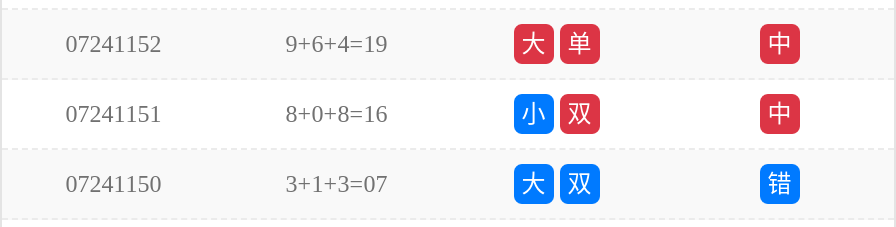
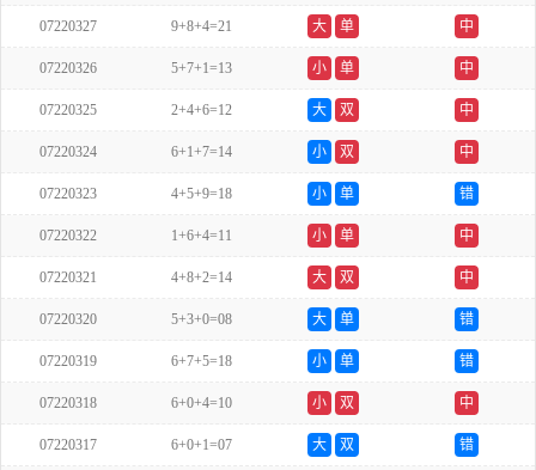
[66,30,162,58] 07241152 -> [39,18,97,35] 07220327
[286,30,388,58] 9+6+4=19 -> [171,18,232,35] 9+8+4=21
[66,100,388,128] 07241151 | 8+0+8=16 -> [39,60,474,160] 07220326 | 5+7+1=13 | 小 | 单 | 中 | 07220325 | 2+4+6=12 | 大 | 双 | 中 | 07220324 | 6+1+7=14
[66,170,388,198] 07241150 | 3+1+3=07 -> [39,185,474,453] 07220323 | 4+5+9=18 | 小 | 单 | 错 | 07220322 | 1+6+4=11 | 小 | 单 | 中 | 07220321 | 4+8+2=14 | 大 | 双 | 中 | 07220320 | 5+3+0=08 | 大 | 单 | 错 | 07220319 | 6+7+5=18 | 小 | 单 | 错 | 07220318 | 6+0+4=10 | 小 | 双 | 中 | 07220317 | 6+0+1=07

